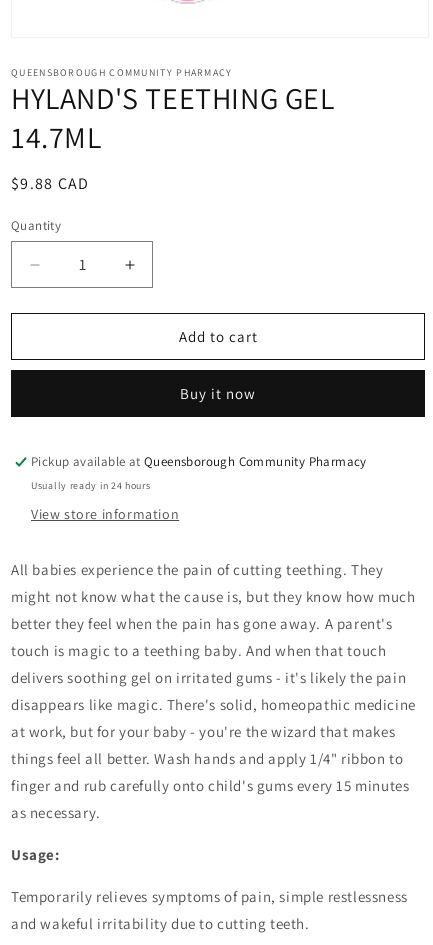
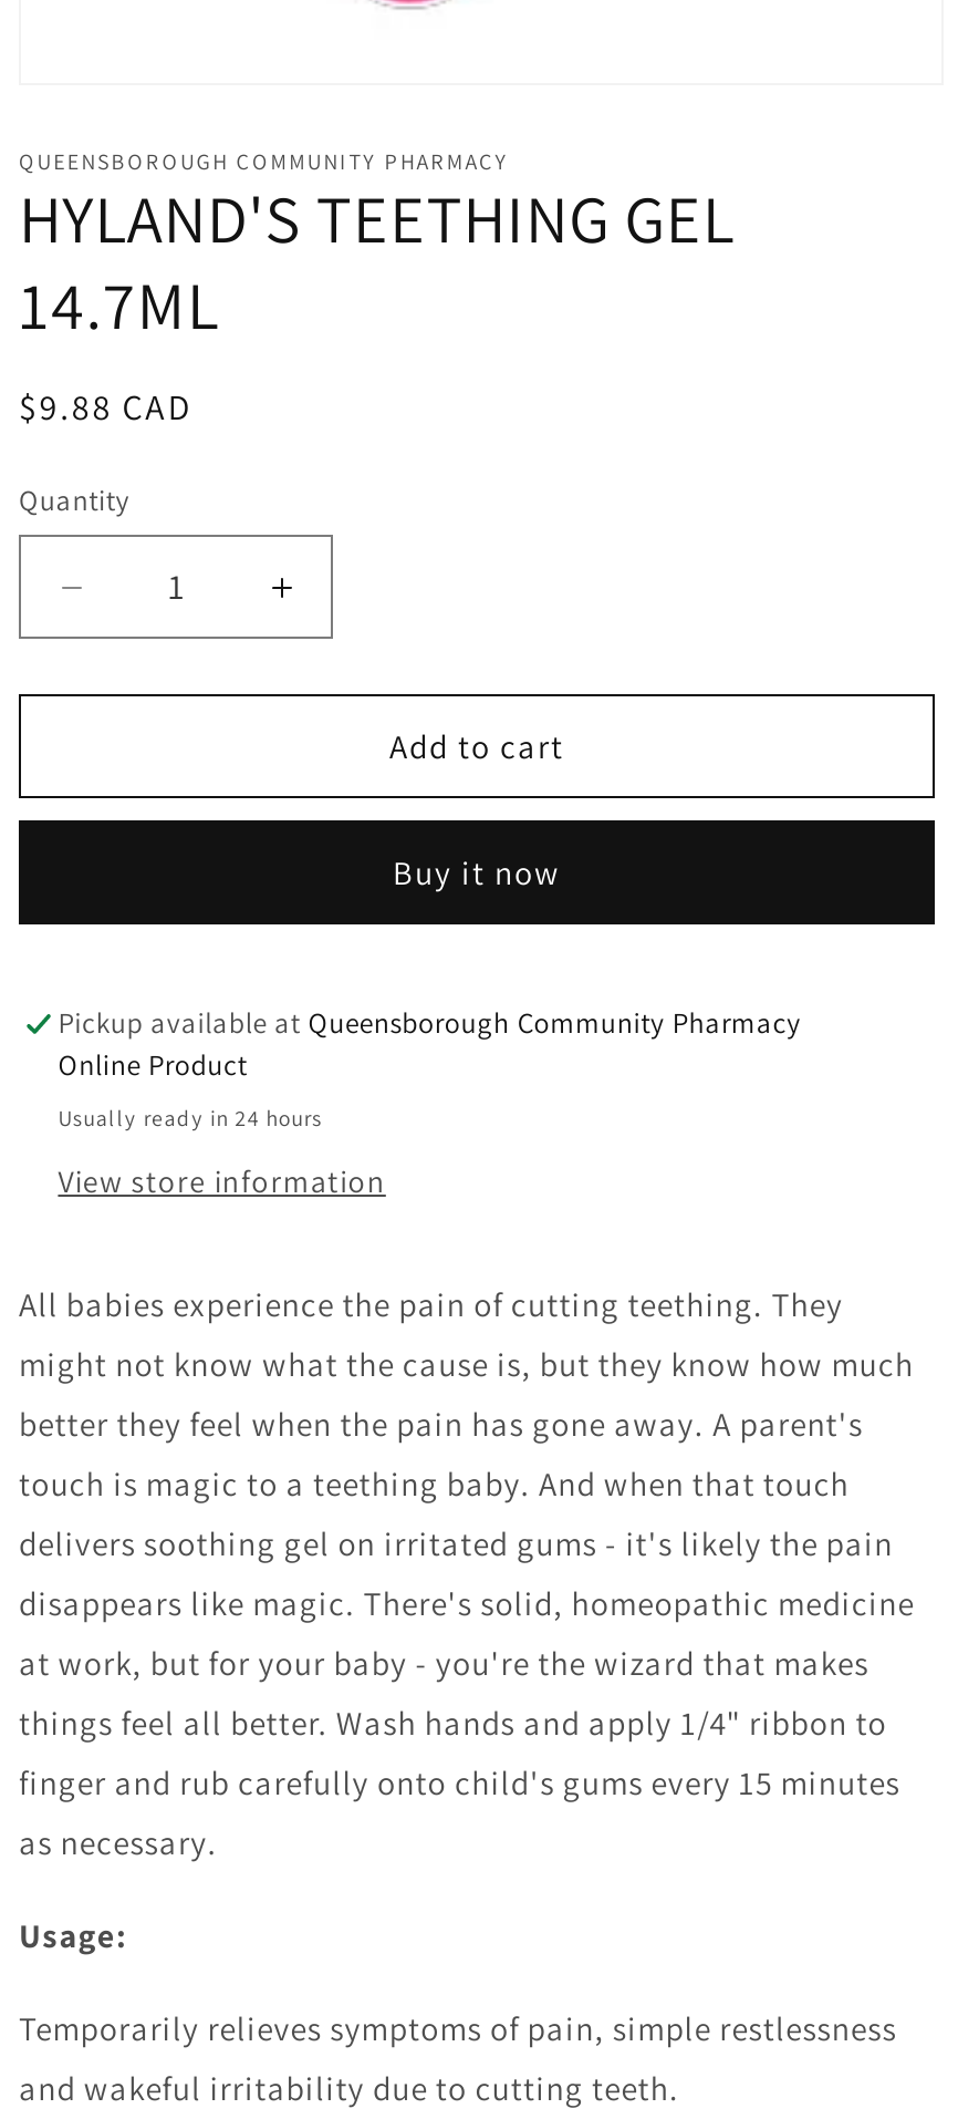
none -> [58,1046,247,1084] Online Product

